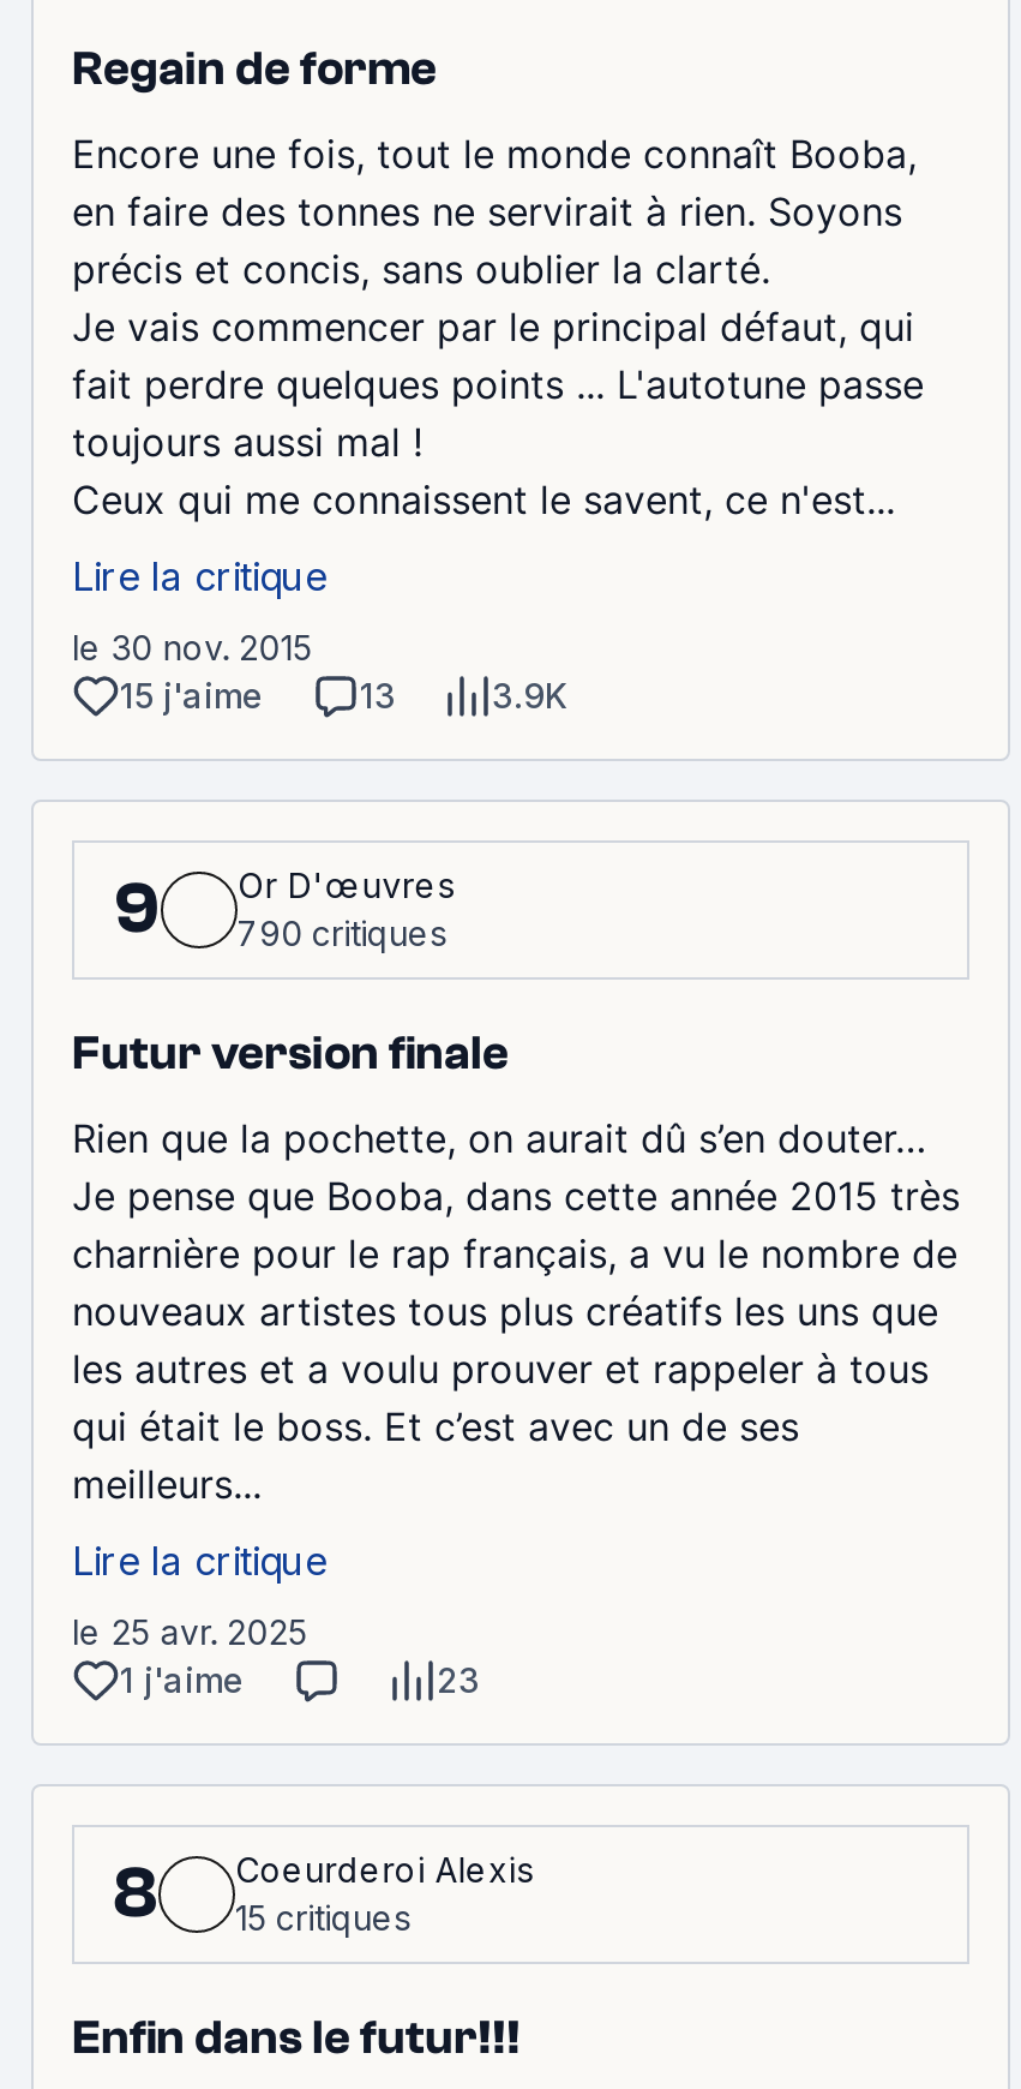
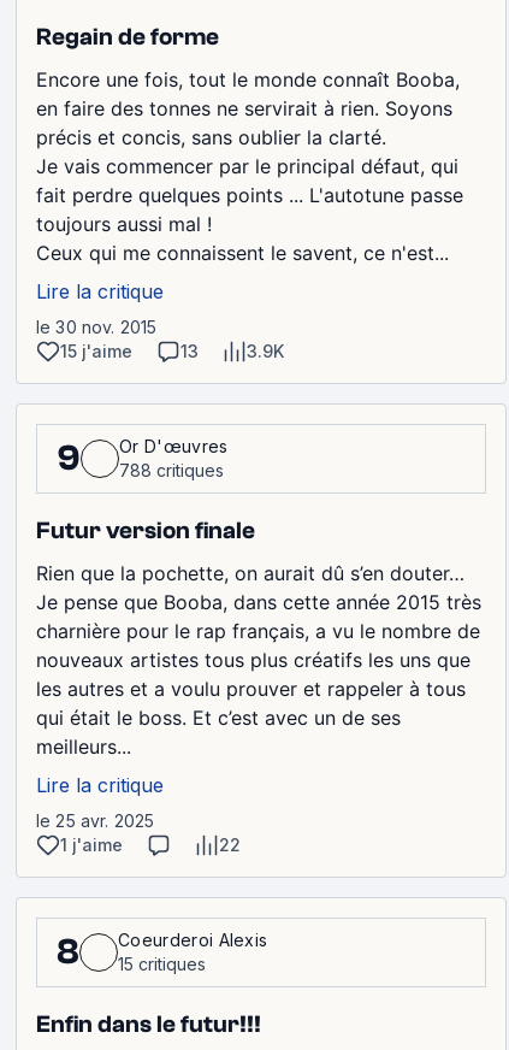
[113,864,455,953] 9 790 critiques Or D'œuvres -> [57,436,228,480] 9 788 critiques Or D'œuvres
[437,1659,480,1700] 23 -> [219,834,241,855] 22

